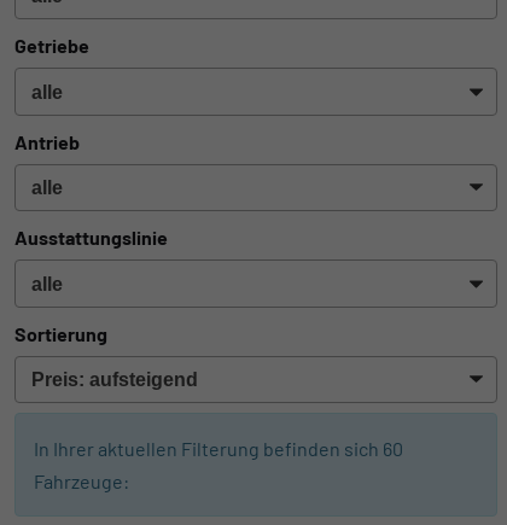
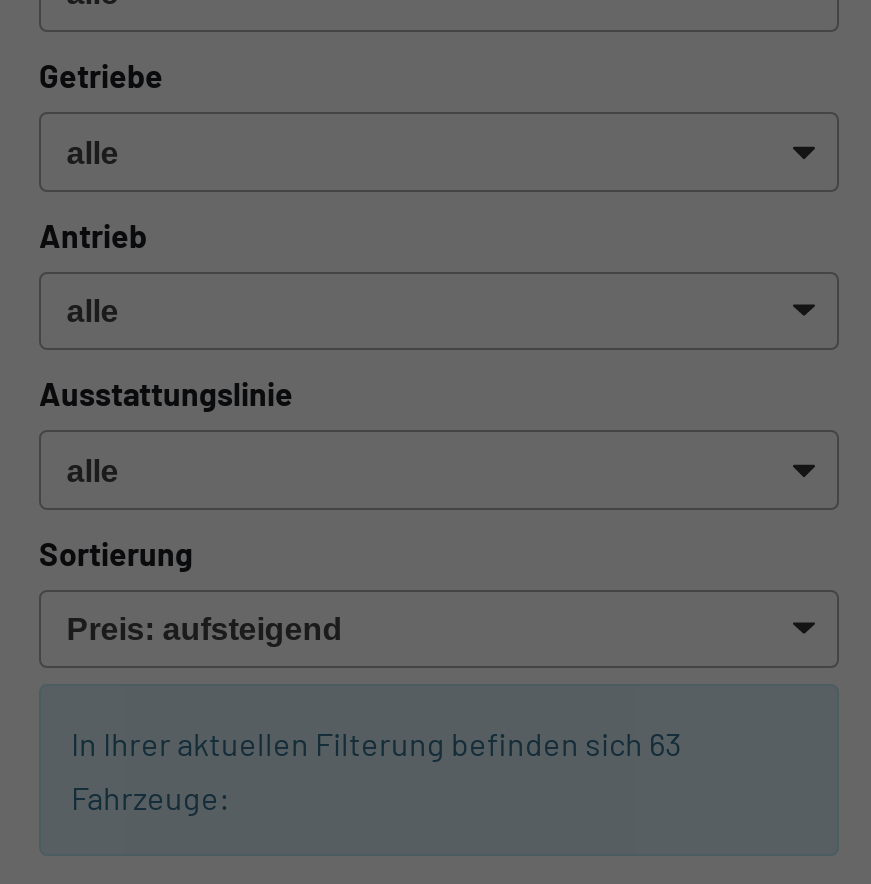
[34,437,403,460] In Ihrer aktuellen Filterung befinden sich 60 -> [71,725,681,763] In Ihrer aktuellen Filterung befinden sich 63

